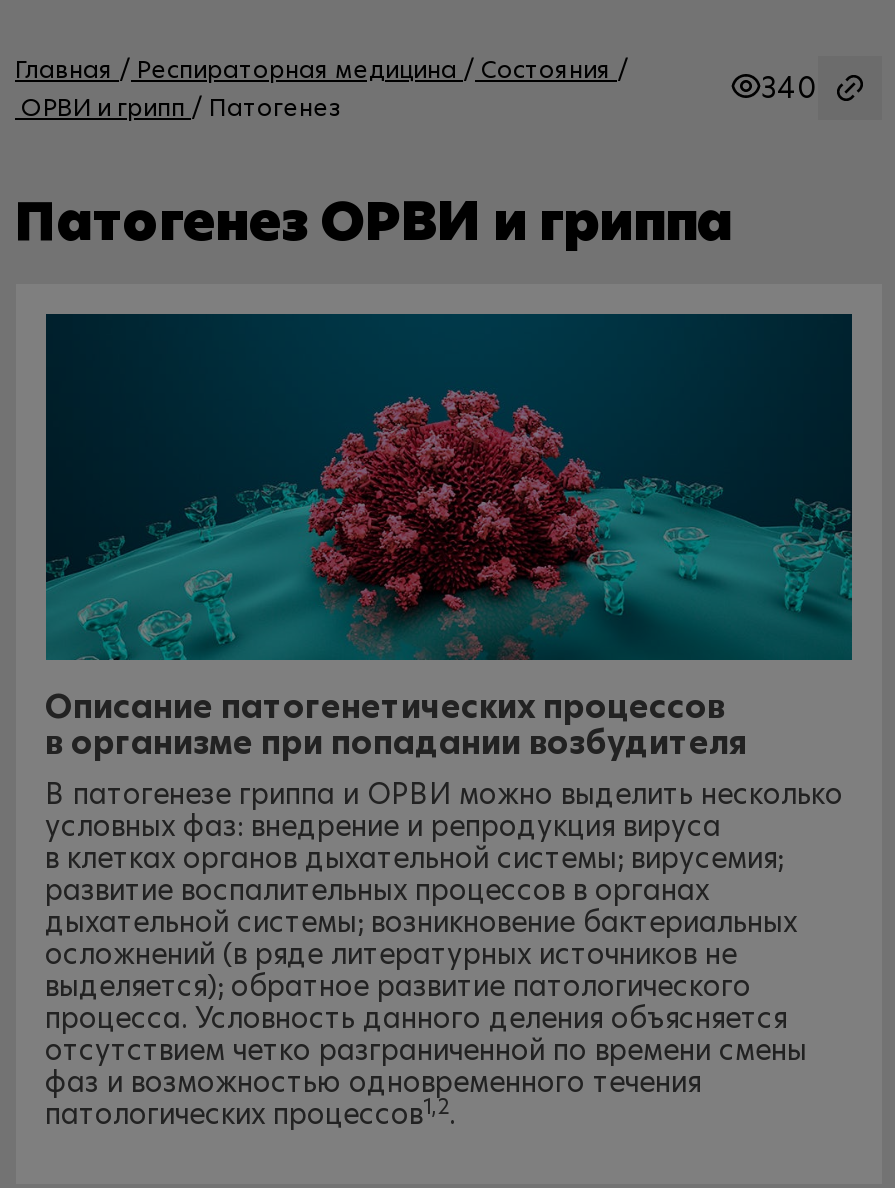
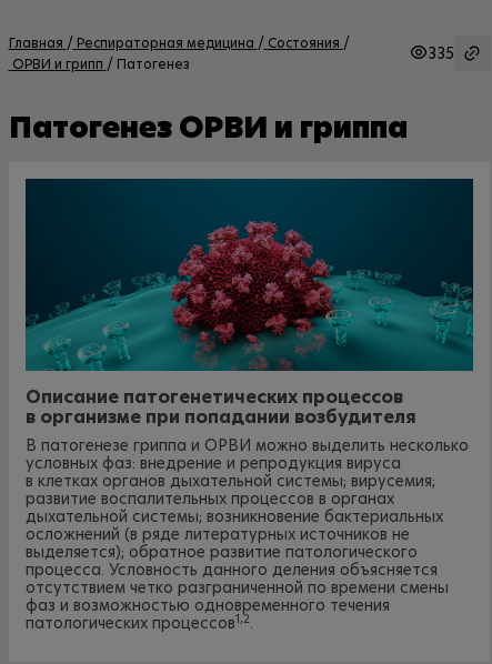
[761,67,817,107] 340 -> [427,42,454,64] 335

